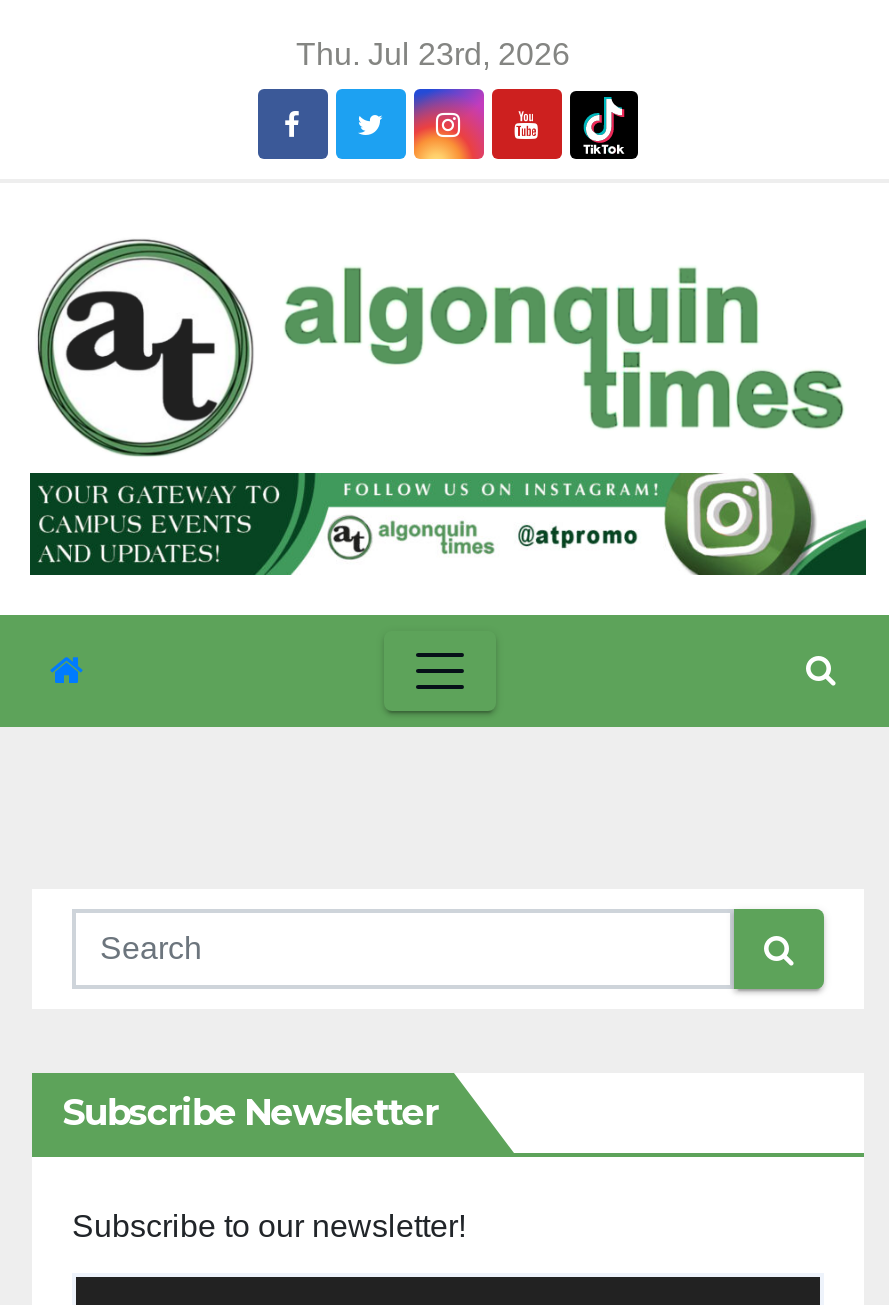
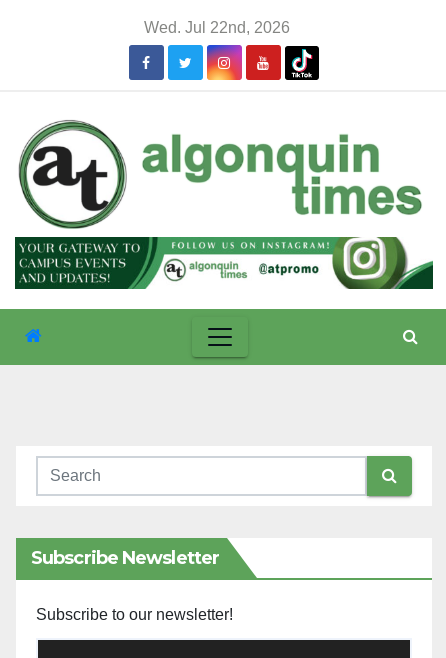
[296,37,570,71] Thu. Jul 23rd, 2026 -> [143,19,289,36] Wed. Jul 22nd, 2026

